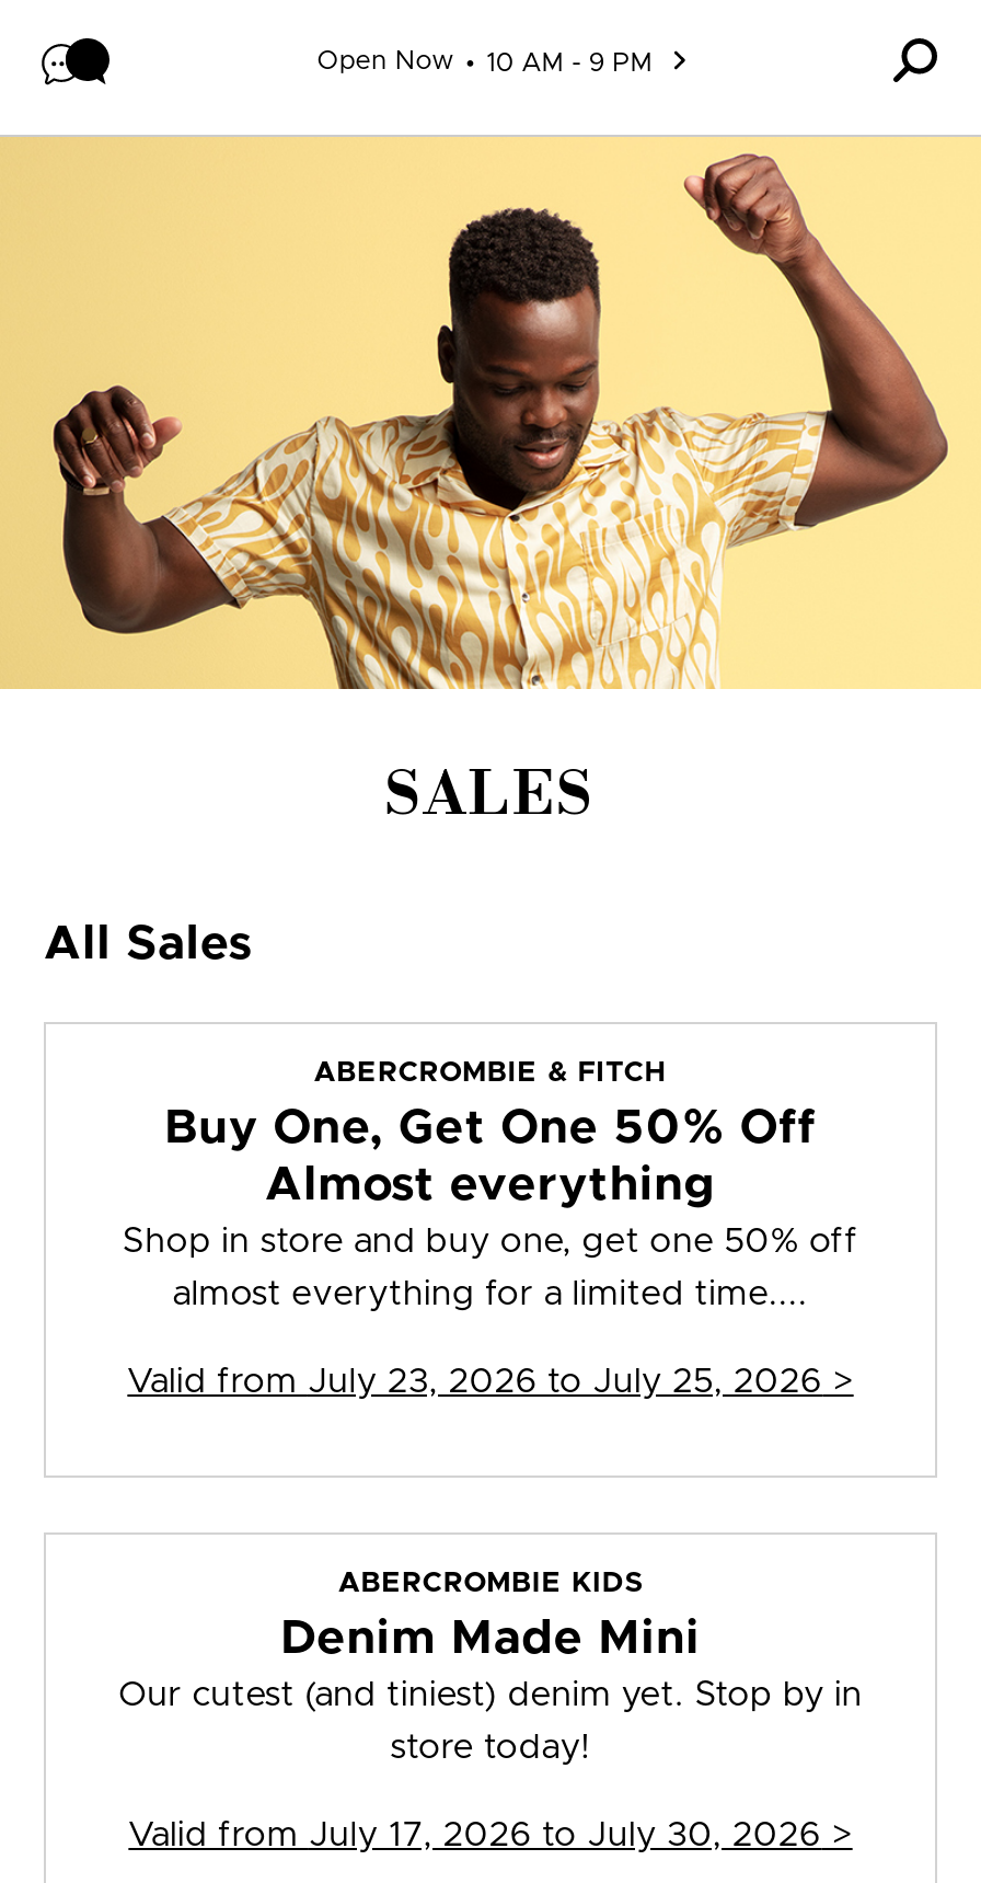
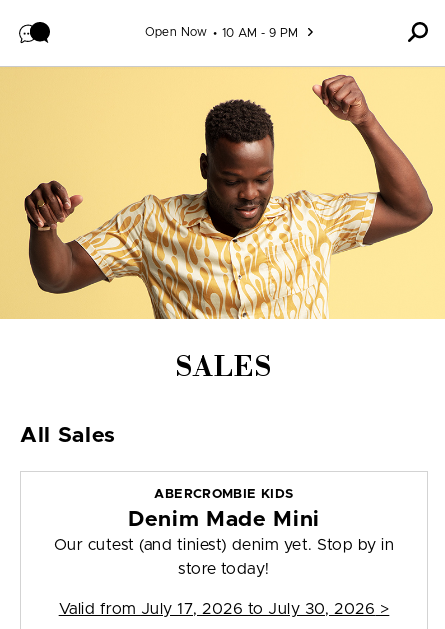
[122,1060,859,1399] ABERCROMBIE & FITCH | Buy One, Get One 50% Off | Almost everything | Shop in store and buy one, get one 50% off | almost everything for a limited time.... | Valid from July 23, 2026 to July 25, 2026 > -> none

